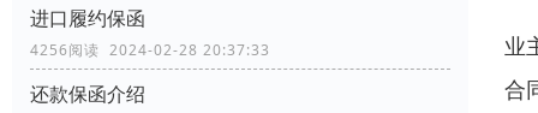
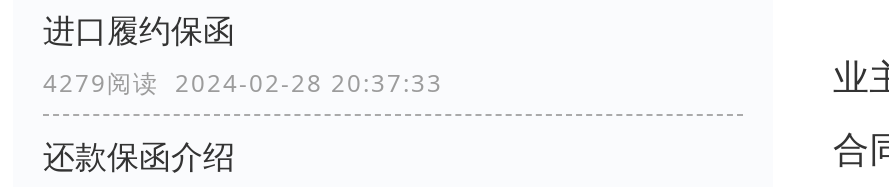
[30,40,270,60] 4256阅读 2024-02-28 20:37:33 -> [43,66,443,100] 4279阅读 2024-02-28 20:37:33

